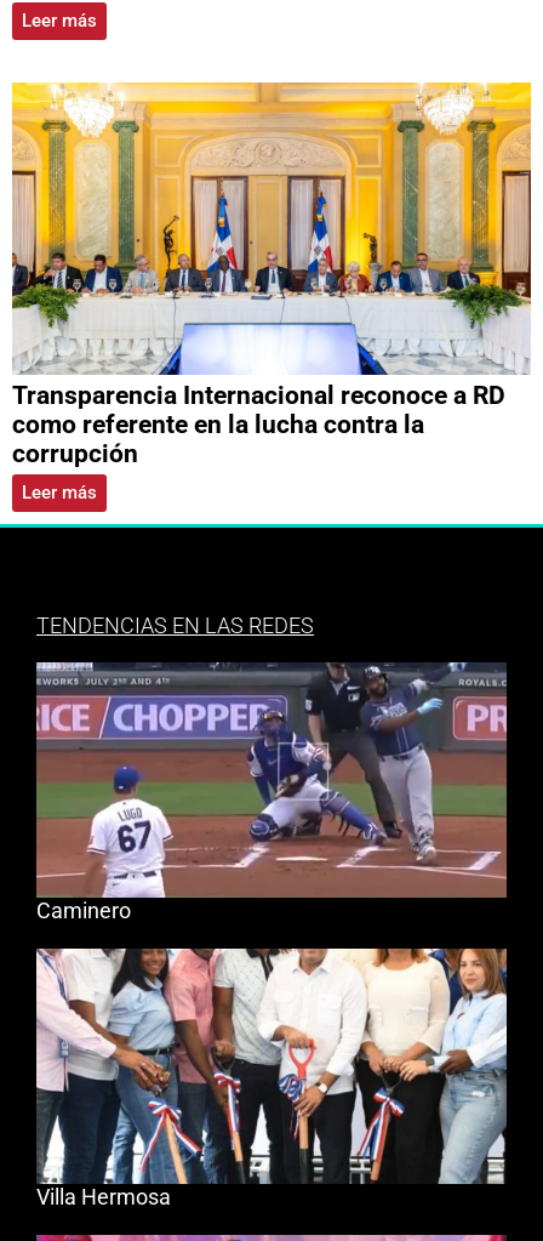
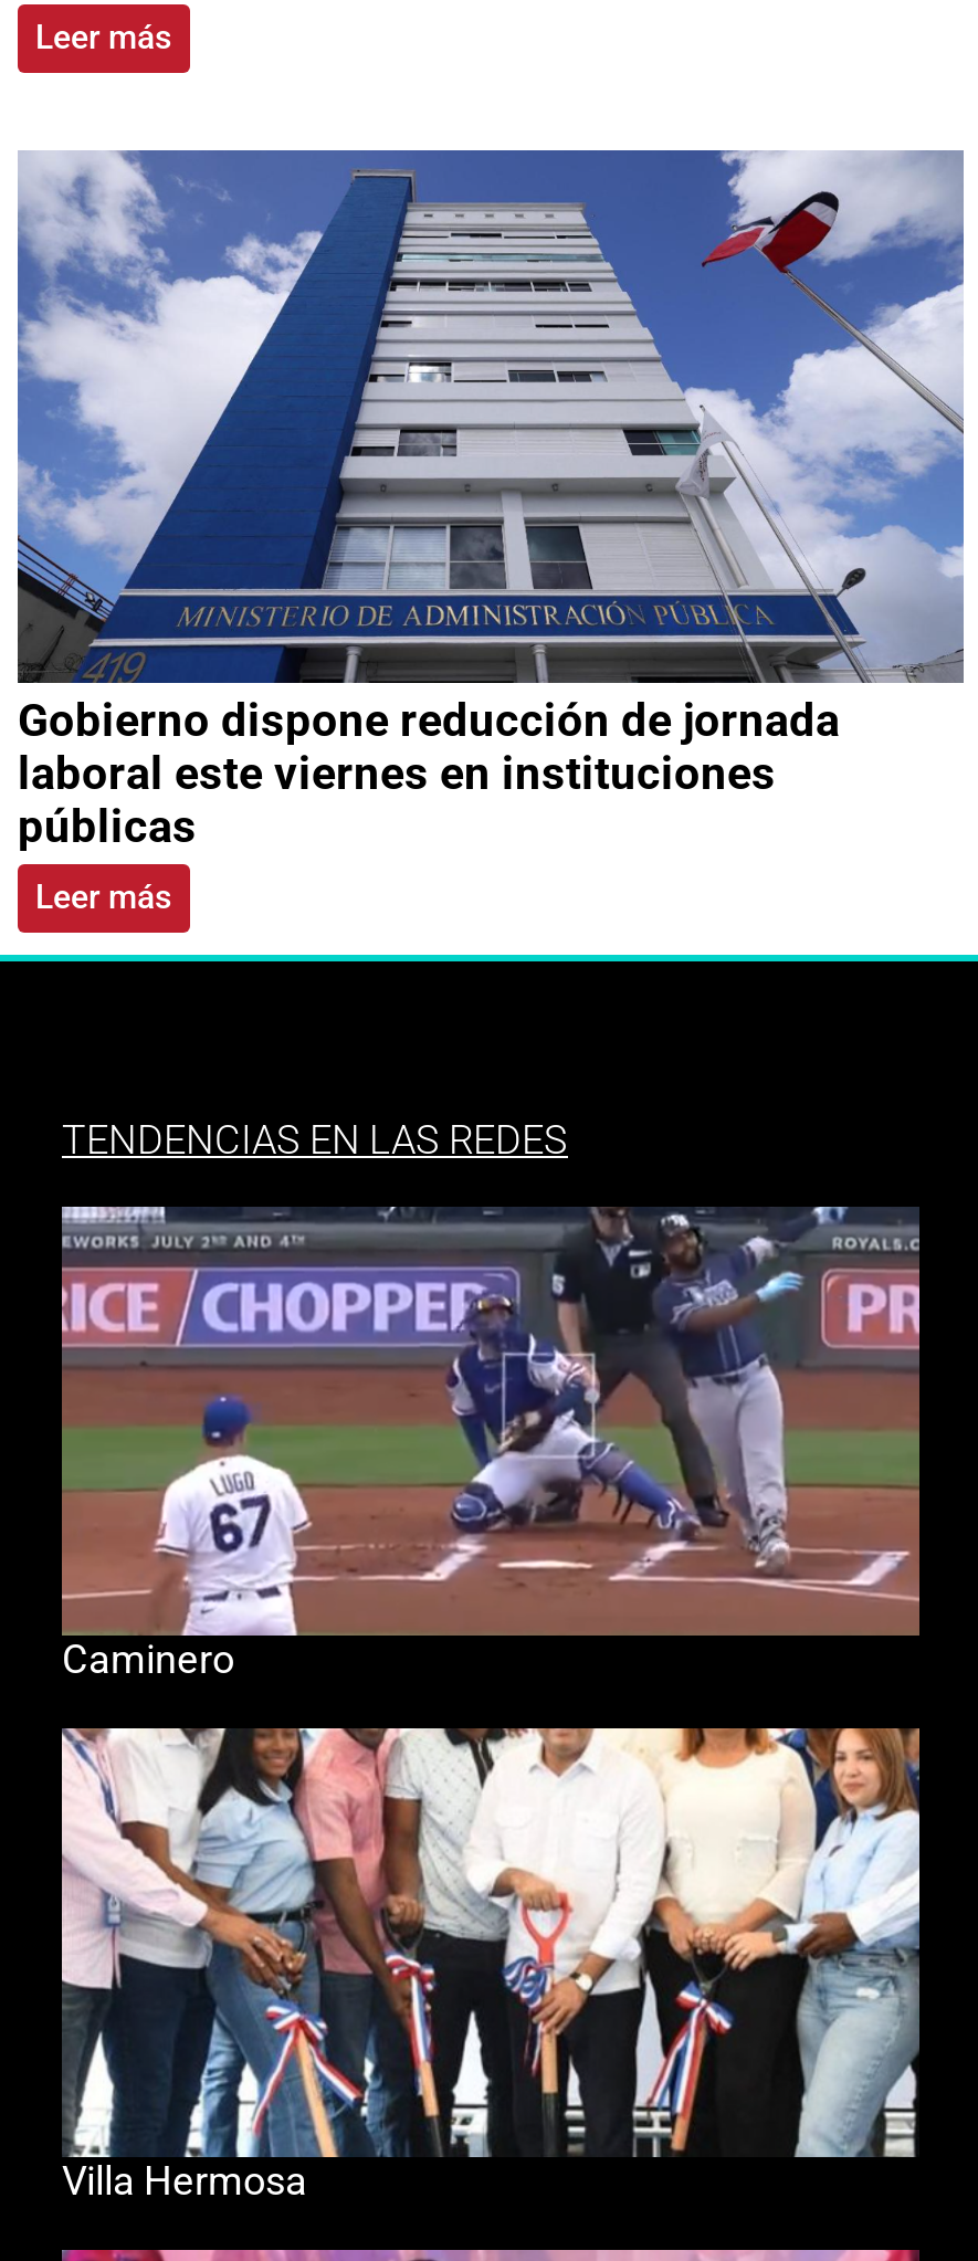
[11,81,532,468] [image] | Transparencia Internacional reconoce a RD | como referente en la lucha contra la | corrupción -> [15,148,966,852] [image] | Gobierno dispone reducción de jornada | laboral este viernes en instituciones | públicas

